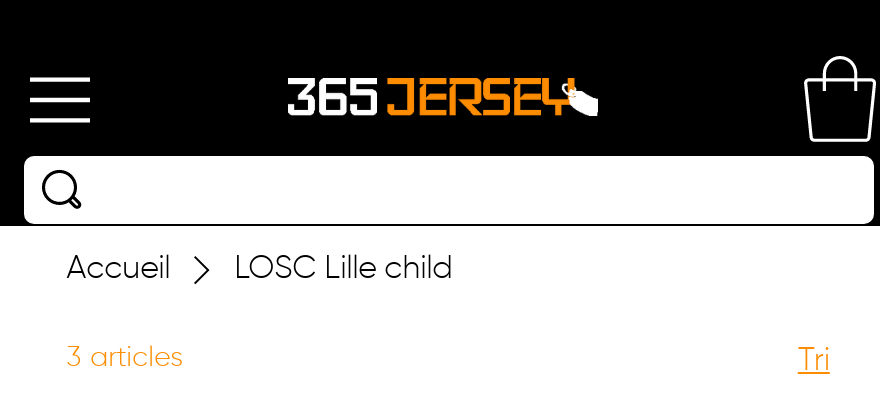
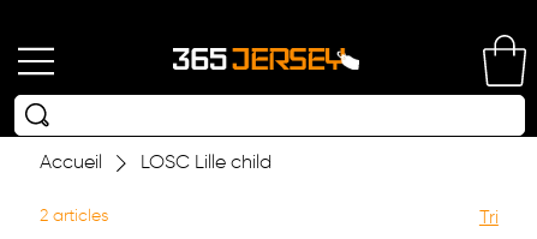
[66,345,182,373] 3 articles -> [40,208,108,225] 2 articles

